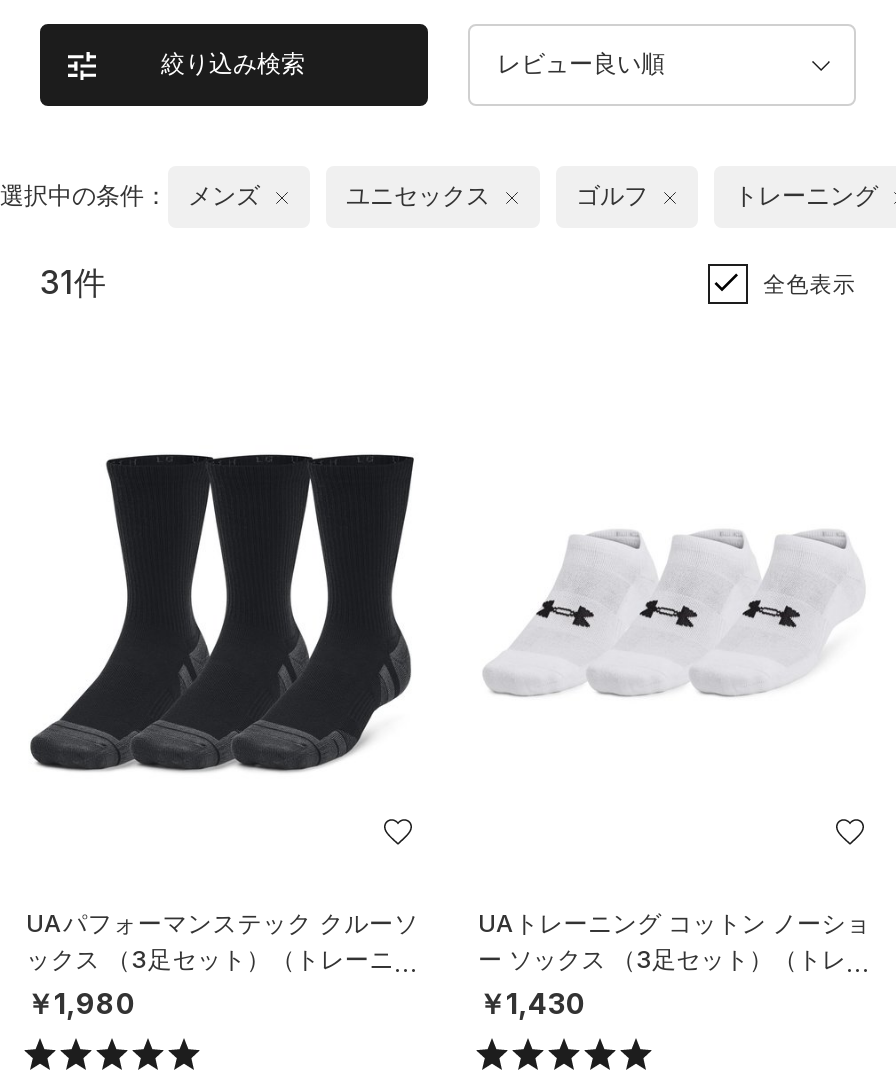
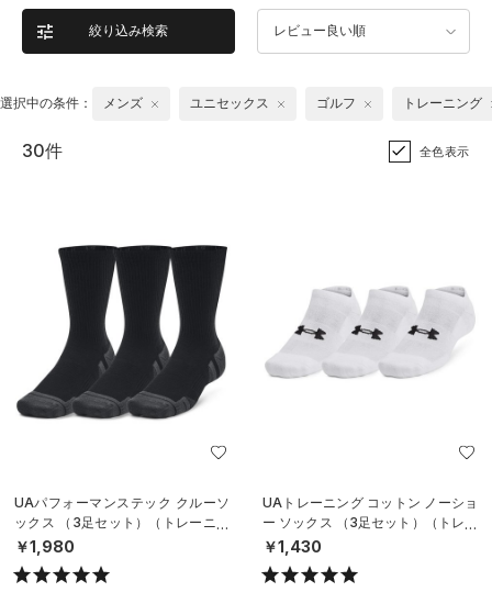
[40,262,106,302] 31件 -> [22,139,63,161] 30件

